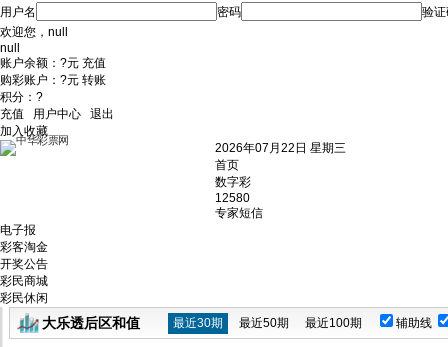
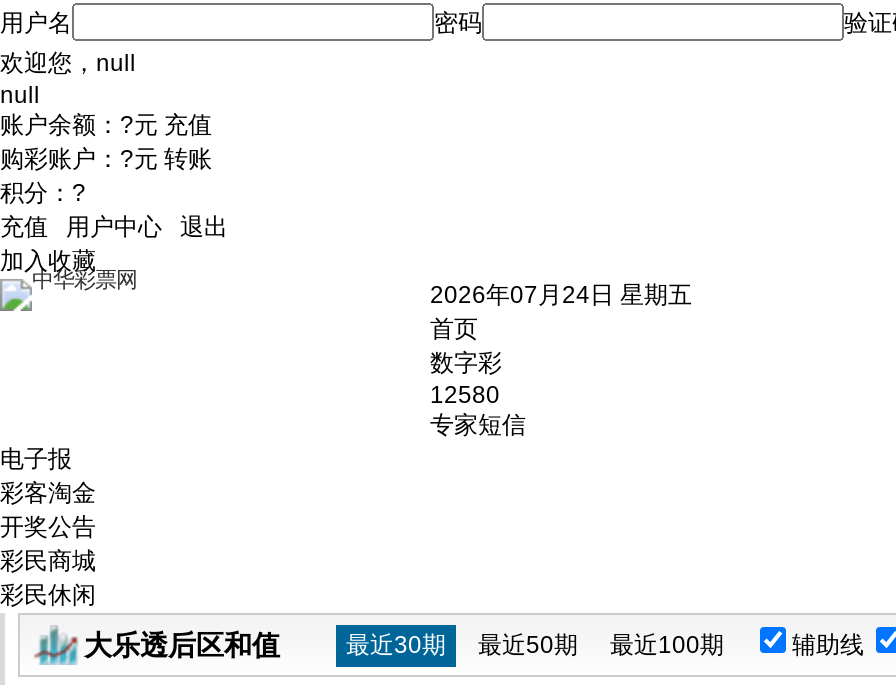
[215,141,346,155] 2026年07月22日 星期三 -> [430,281,692,309] 2026年07月24日 星期五

